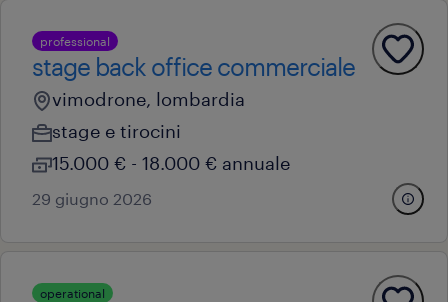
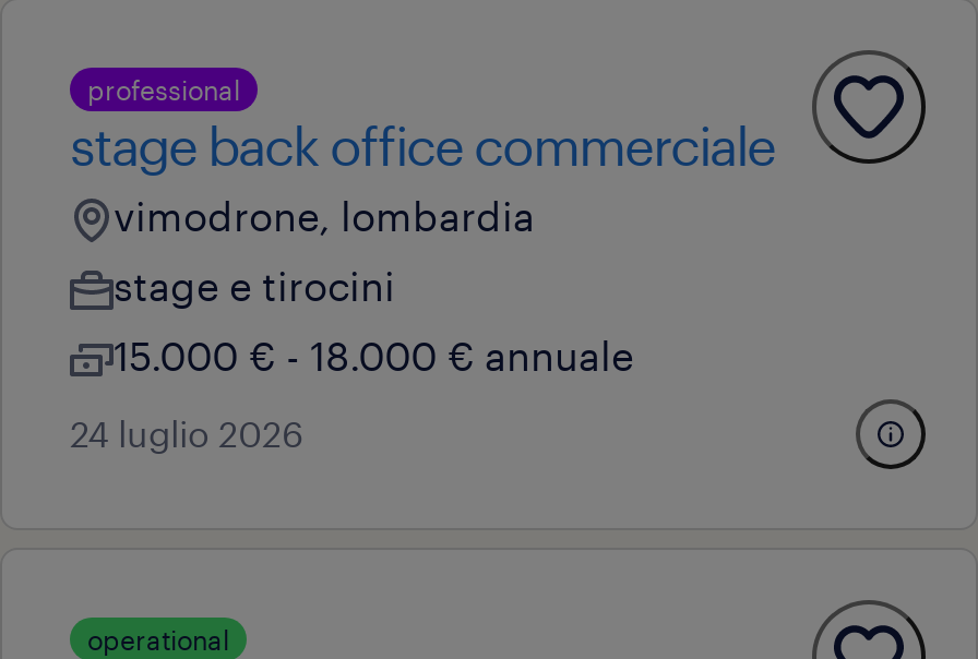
[32,189,152,208] 29 giugno 2026 -> [70,412,303,454] 24 luglio 2026

